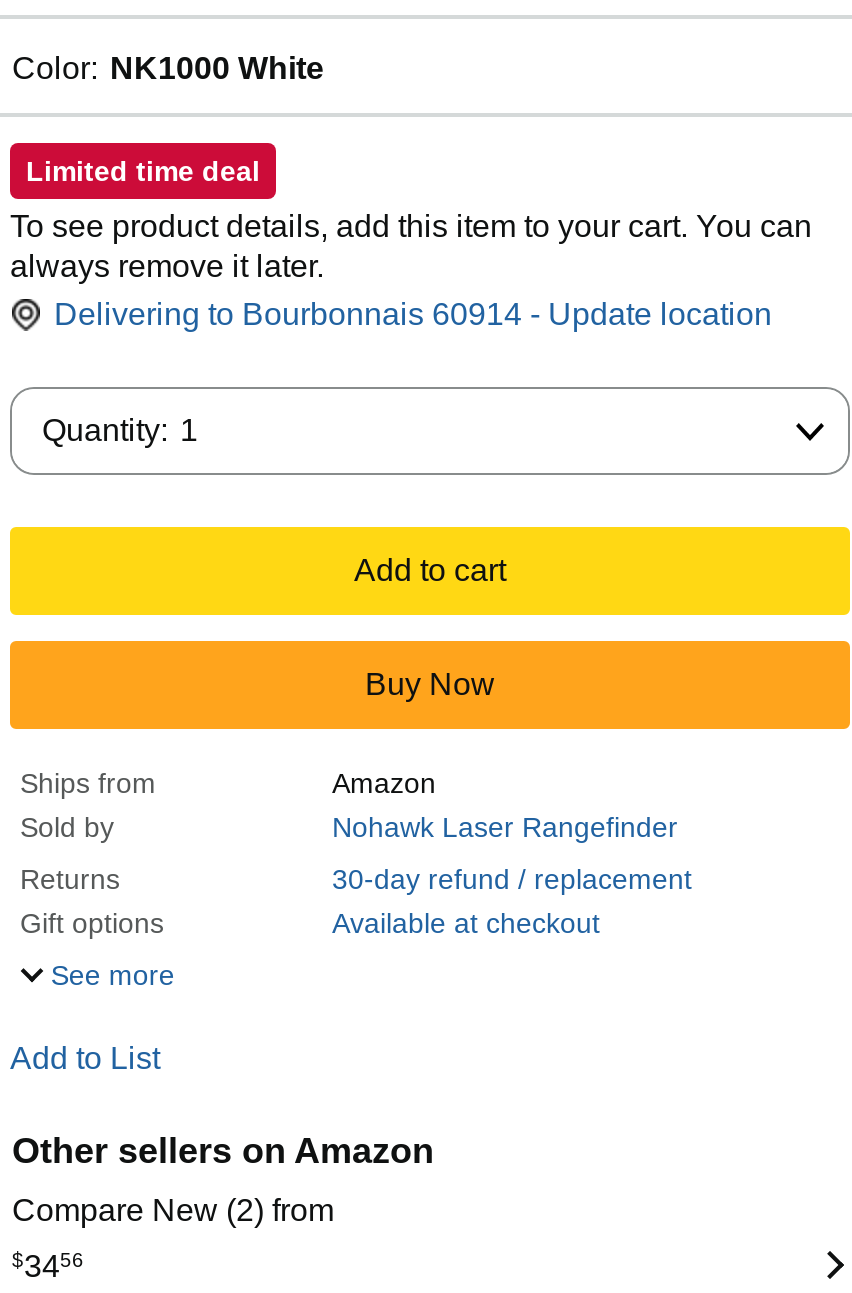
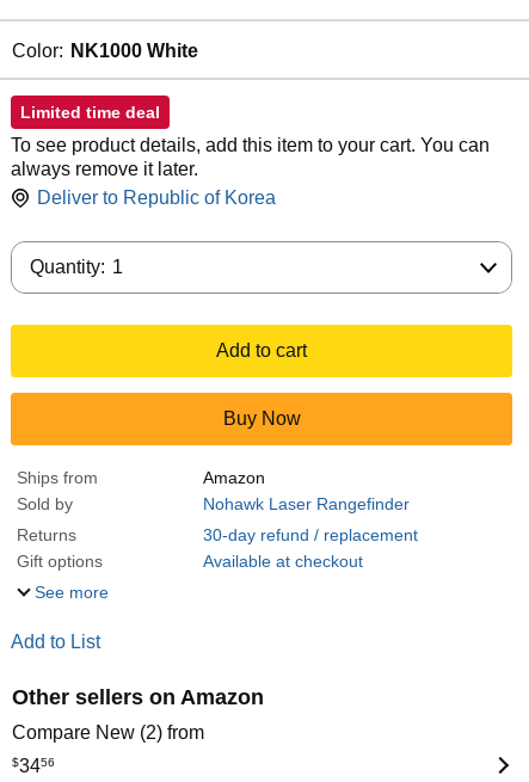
[54,297,772,331] Delivering to Bourbonnais 60914 - Update location -> [37,188,276,208] Deliver to Republic of Korea

